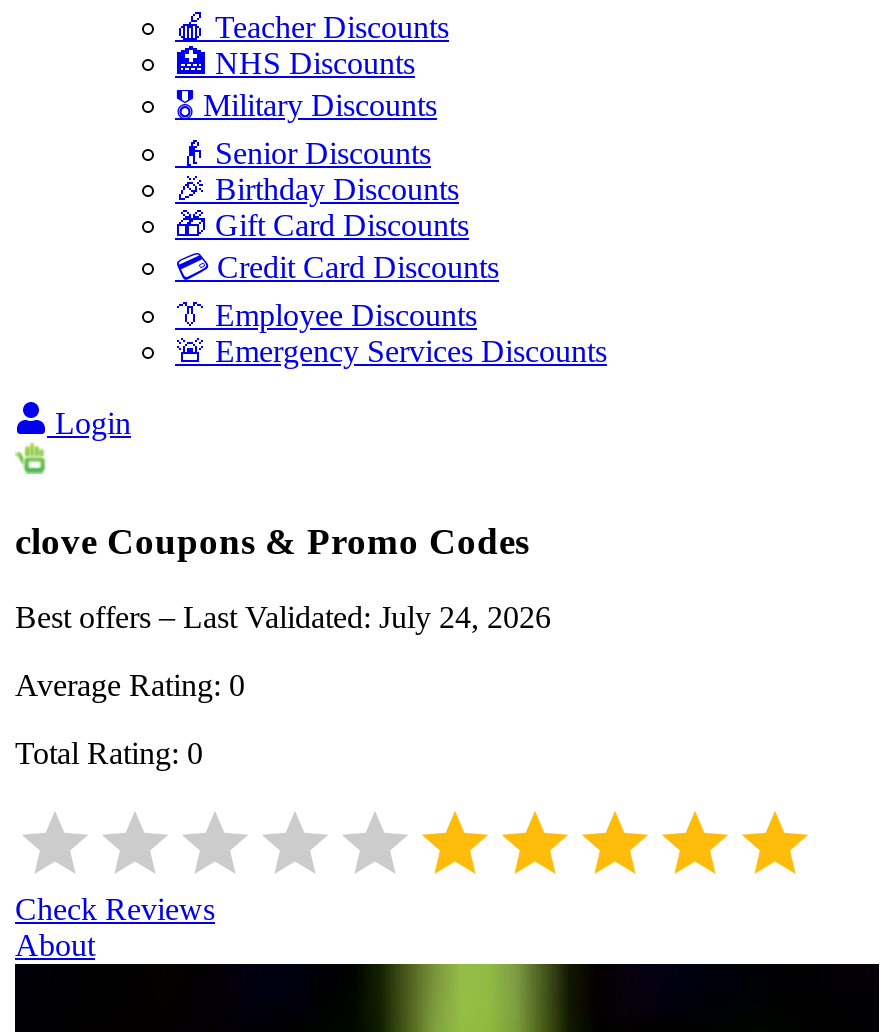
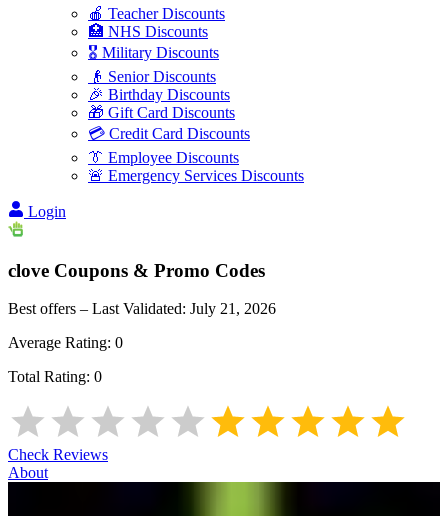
[15,601,551,635] Best offers – Last Validated: July 24, 2026 -> [8,300,276,317] Best offers – Last Validated: July 21, 2026

